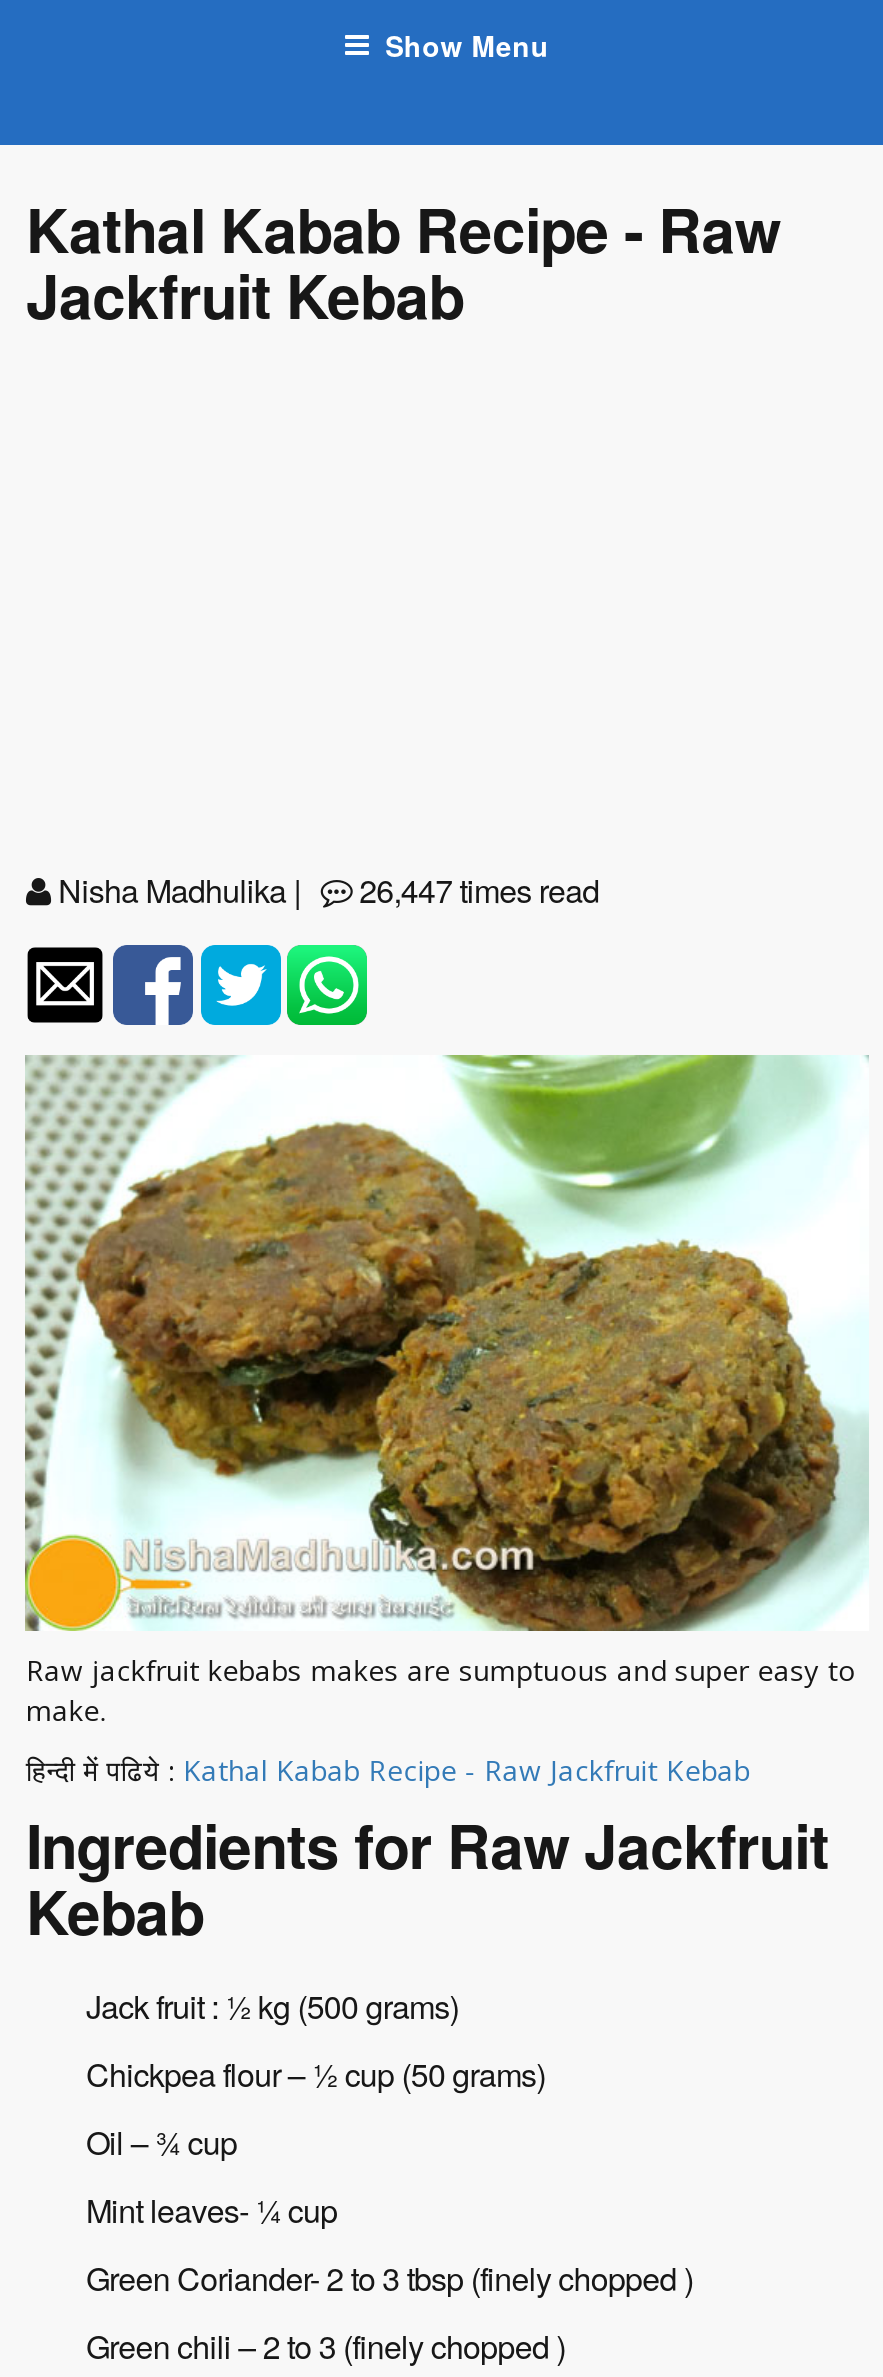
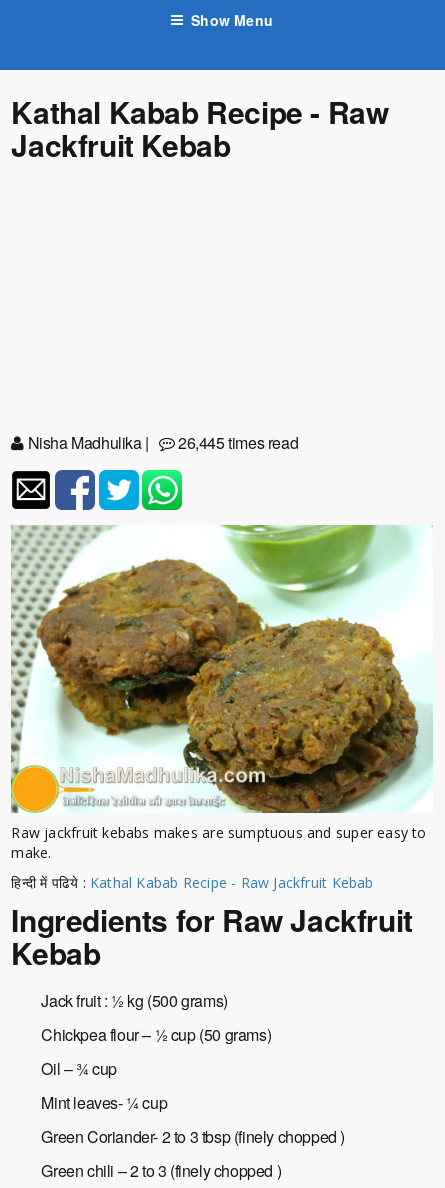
[352,867,600,913] 26,447 times read -> [174,431,298,454] 26,445 times read

